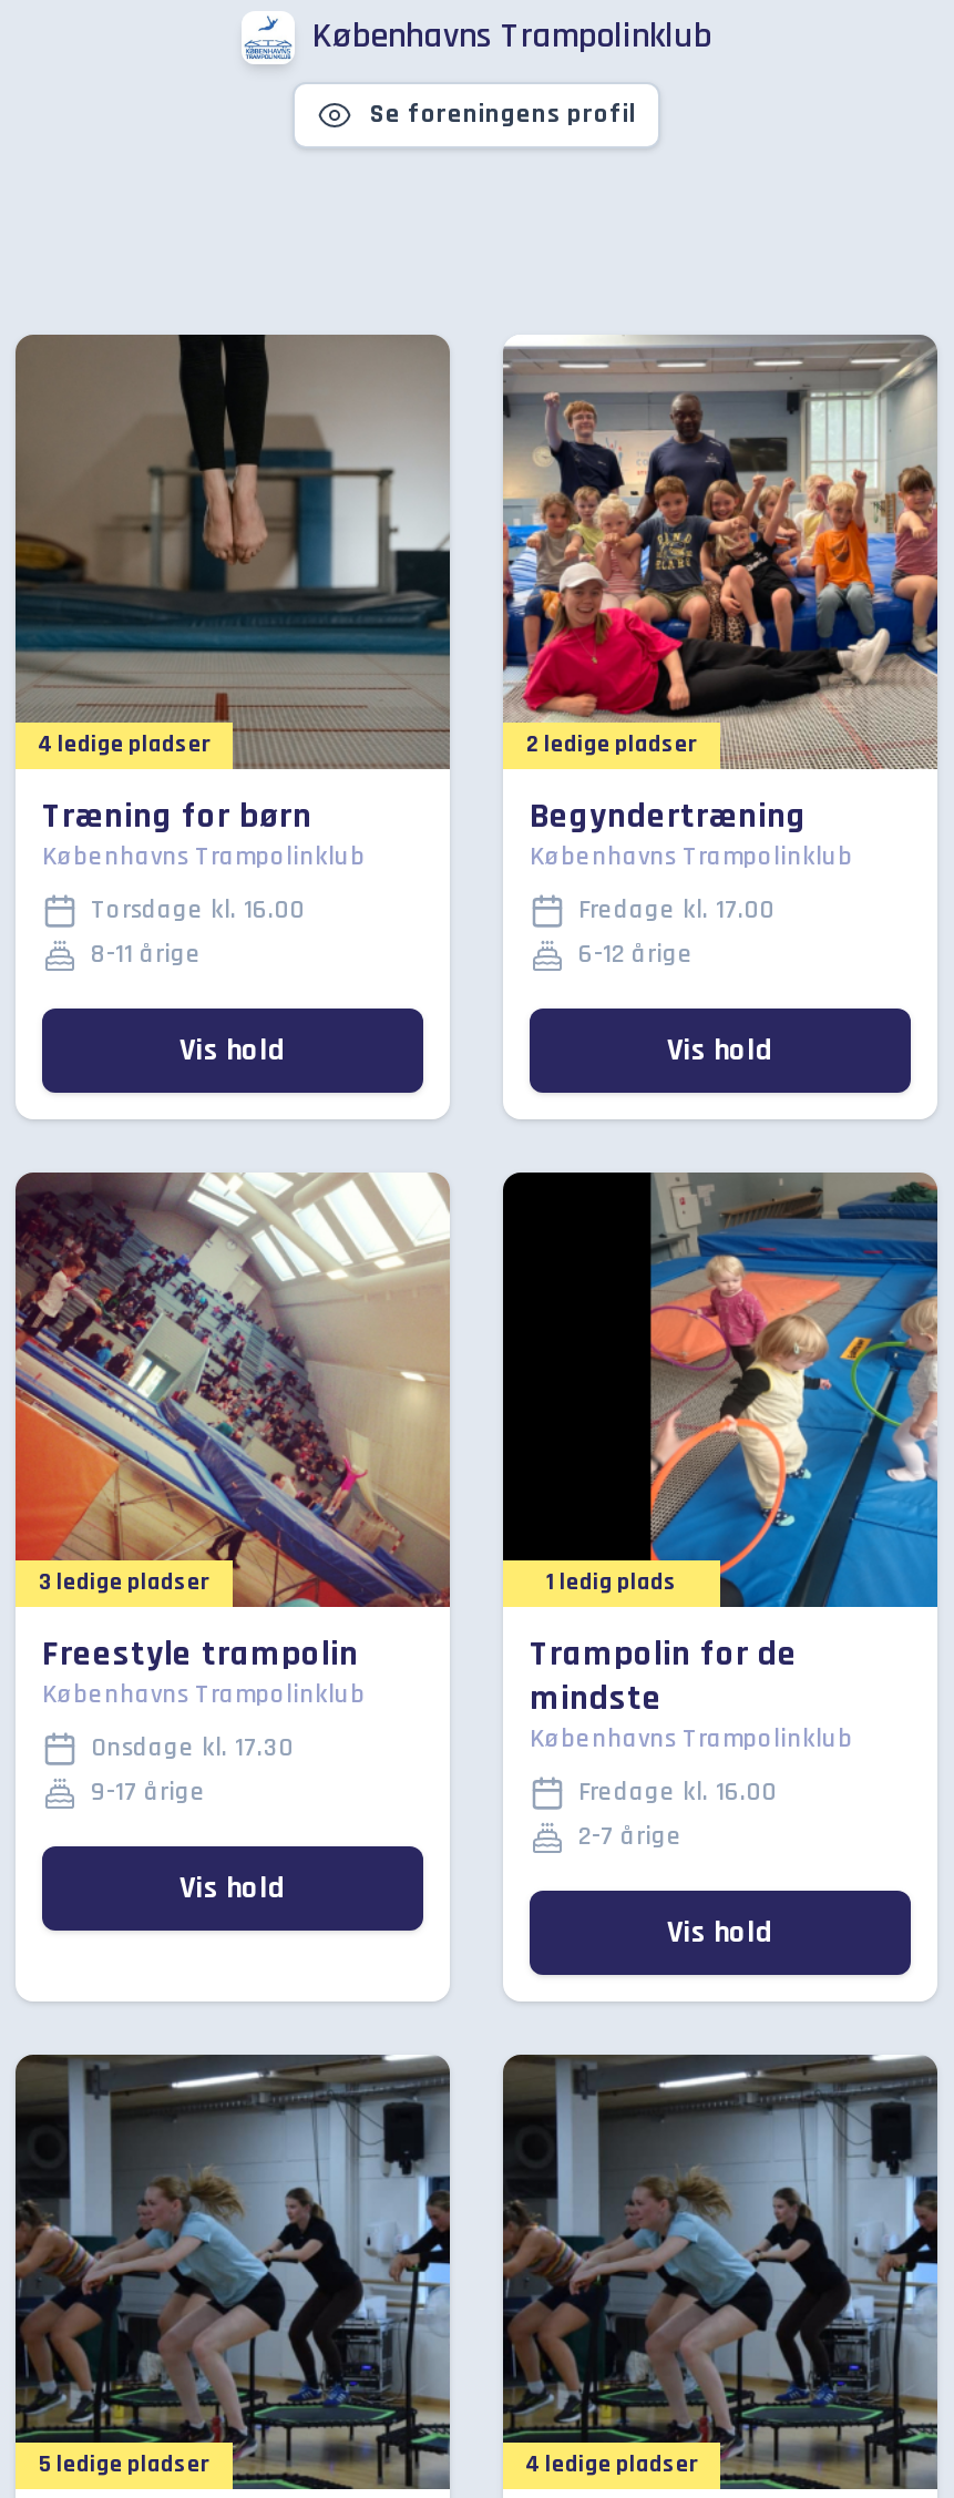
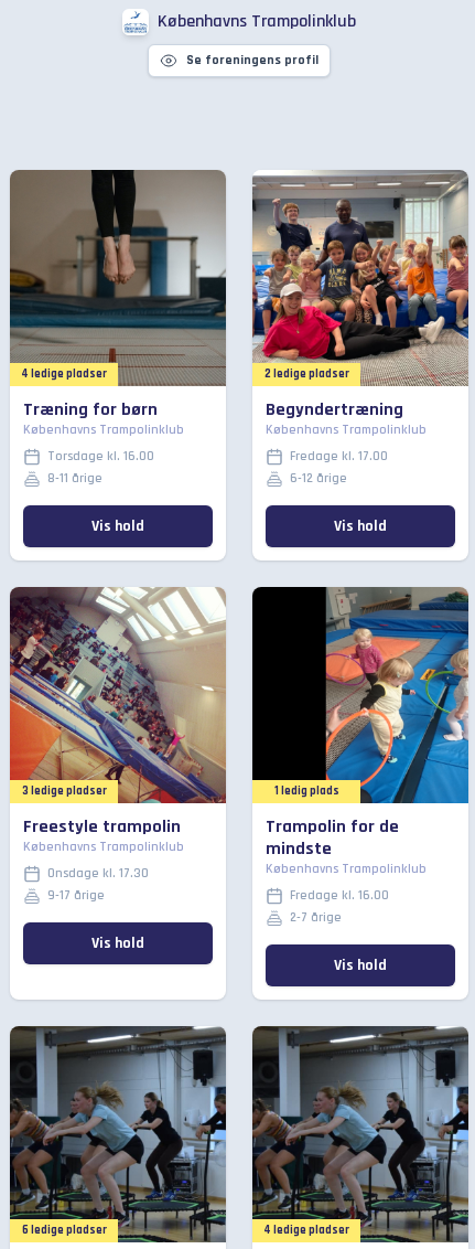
[39,2449,209,2480] 5 ledige pladser -> [21,1223,106,1238] 6 ledige pladser

